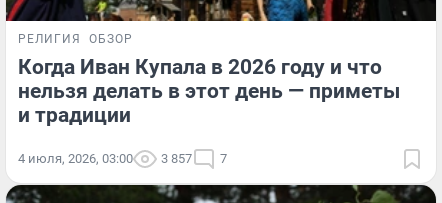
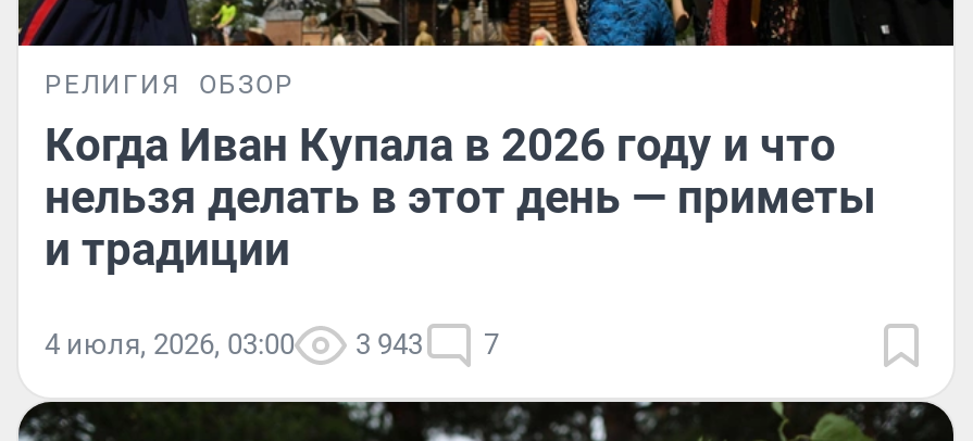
[18,151,227,166] 4 июля, 2026, 03:00 3 857 7 -> [45,327,499,360] 4 июля, 2026, 03:00 3 943 7

